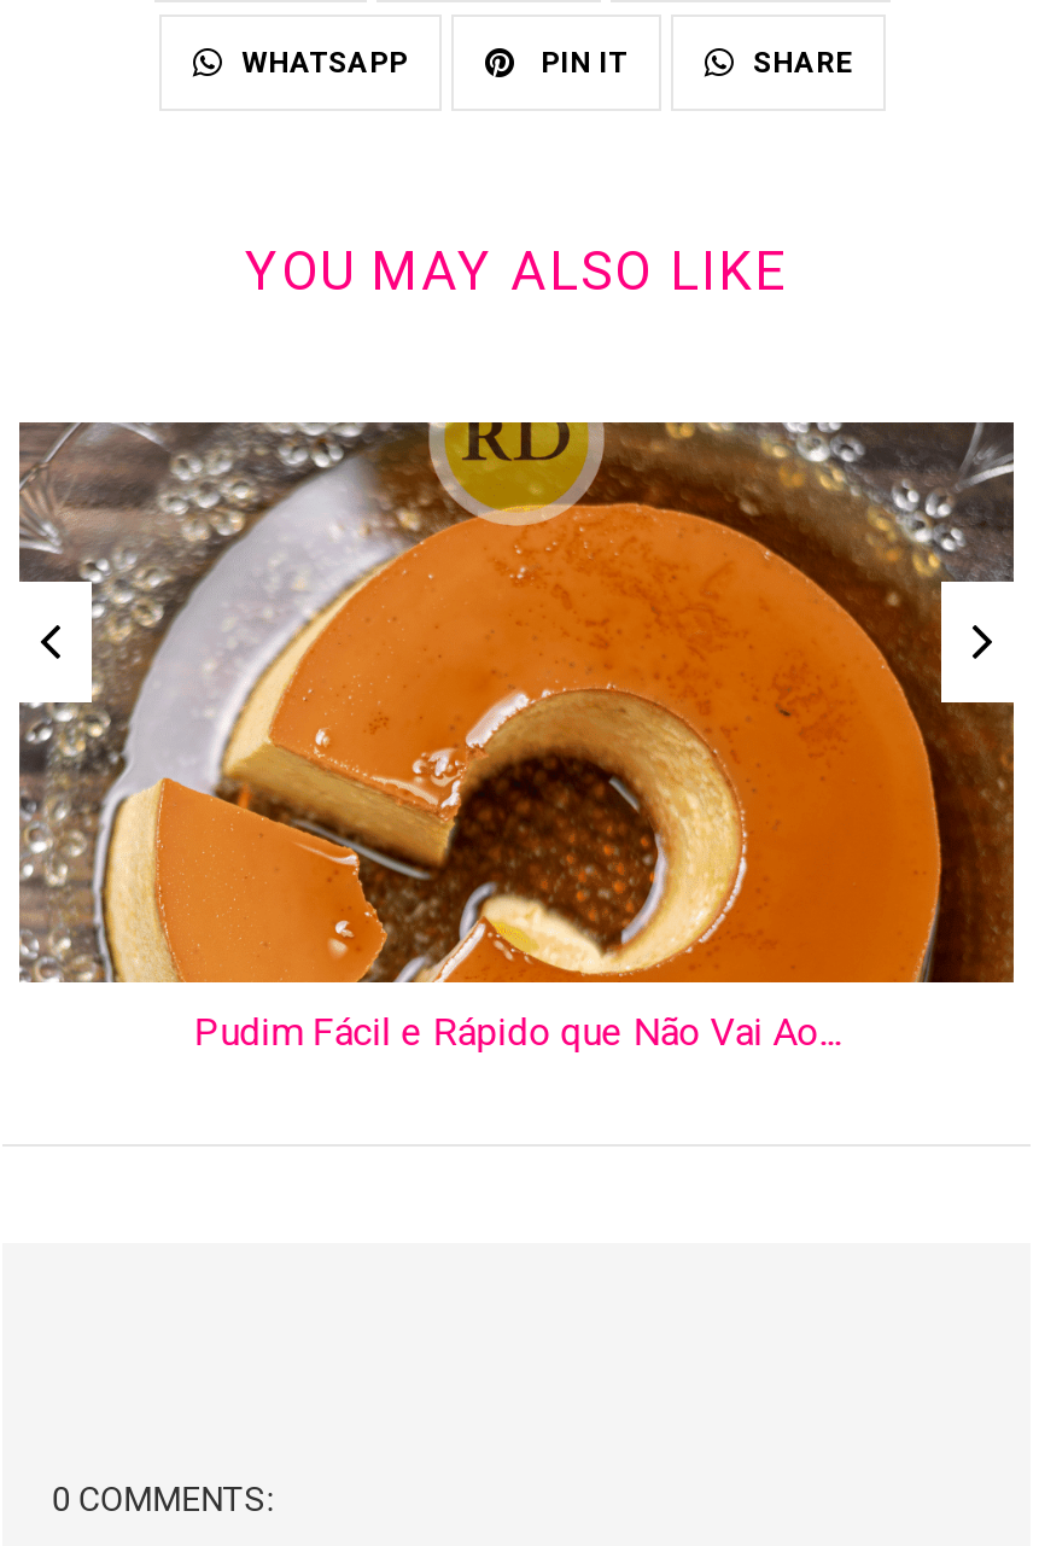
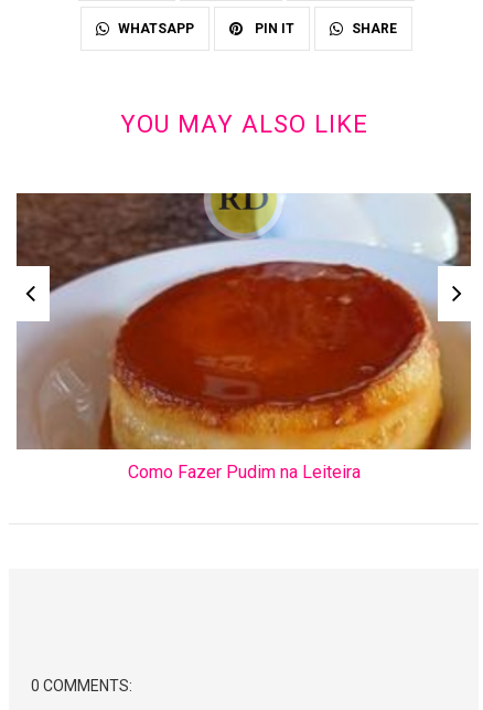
[19,420,1014,1056] [image] | Pudim Fácil e Rápido que Não Vai Ao... -> [17,192,471,483] [image] | Como Fazer Pudim na Leiteira

